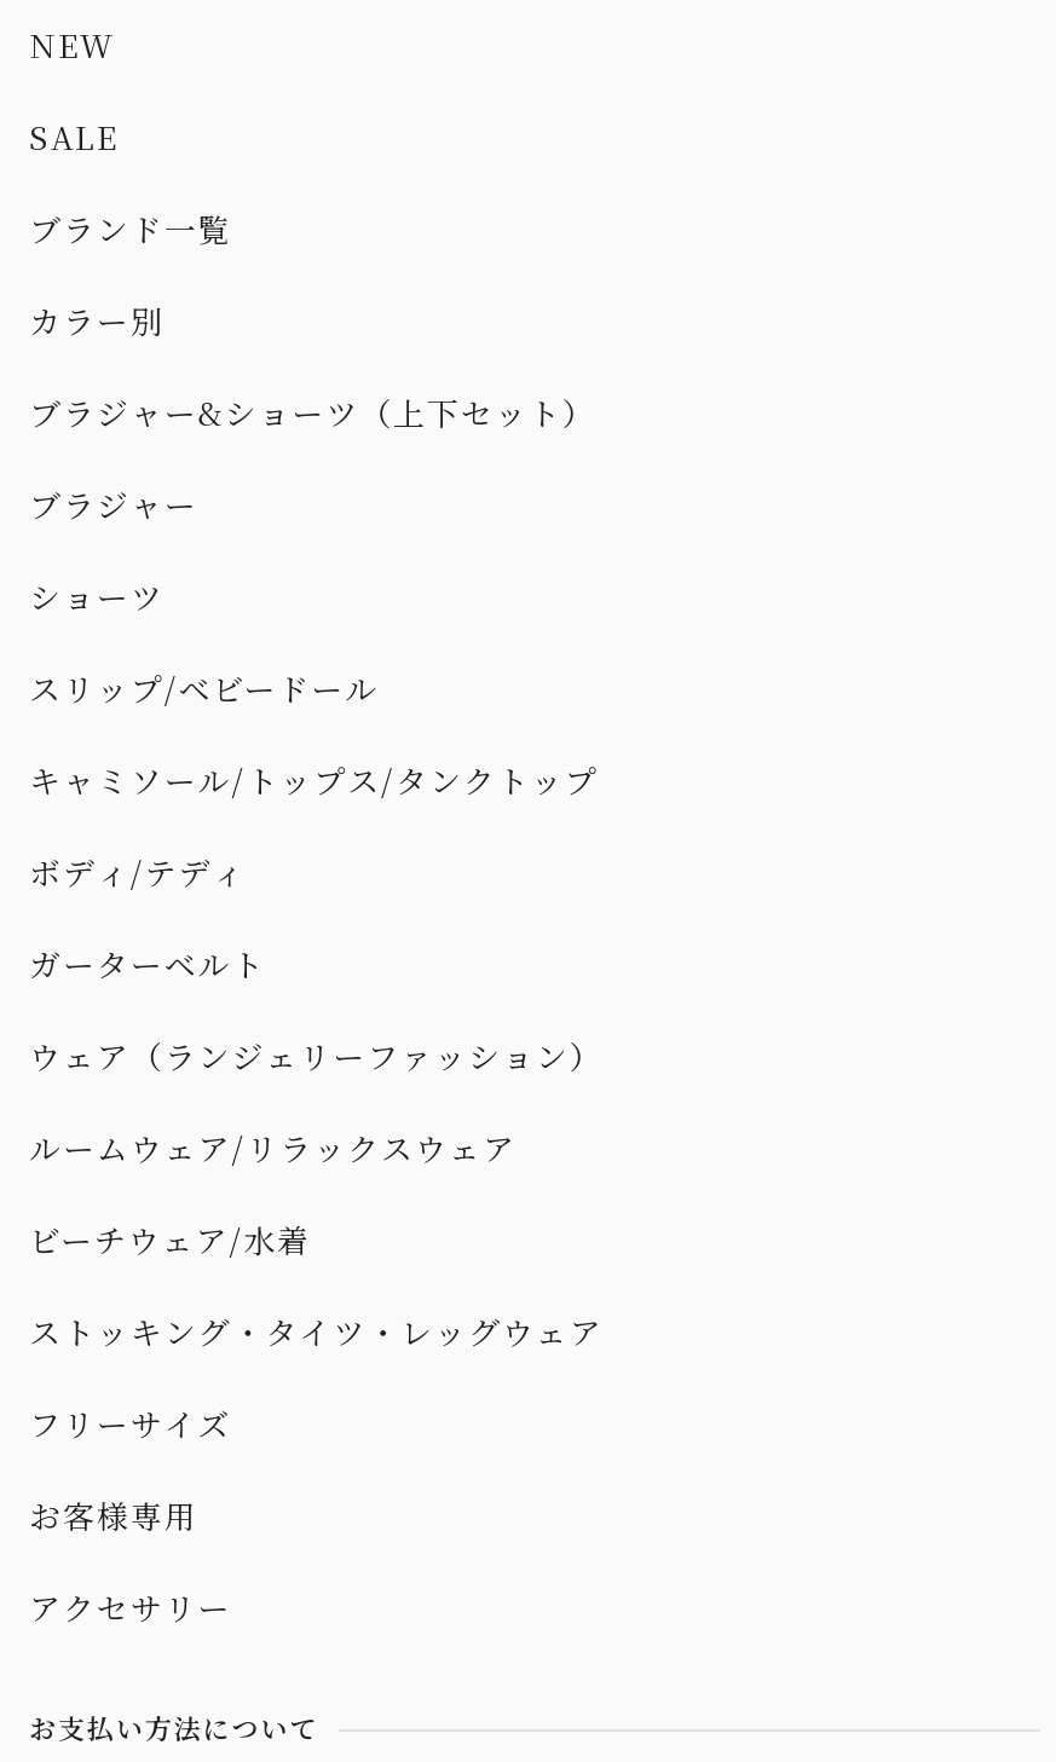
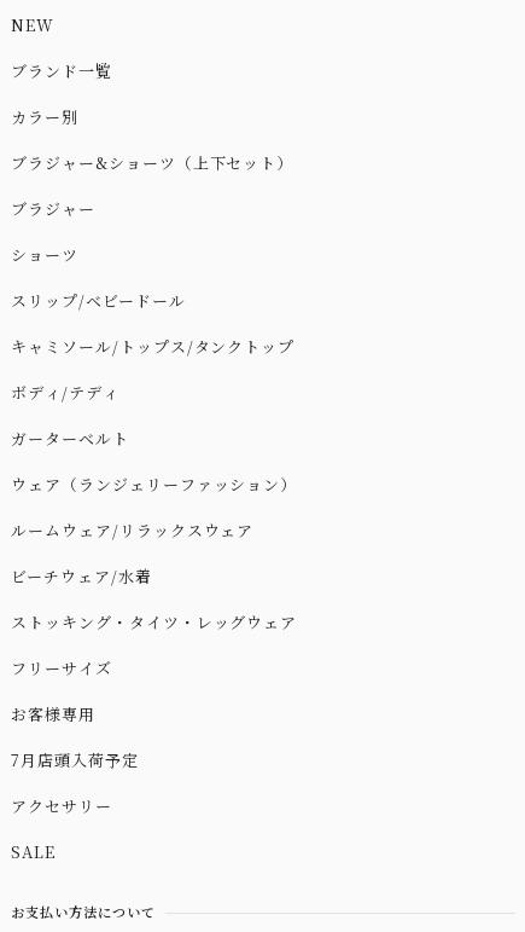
moved [29,115,118,161] -> [11,841,55,864]: SALE
moved [29,207,603,1539] -> [11,60,297,726]: ブランド一覧 | カラー別 | ブラジャー&ショーツ（上下セット） | ... | フリーサイズ | お客様専用
none -> [11,749,155,772] 7月店頭入荷予定

